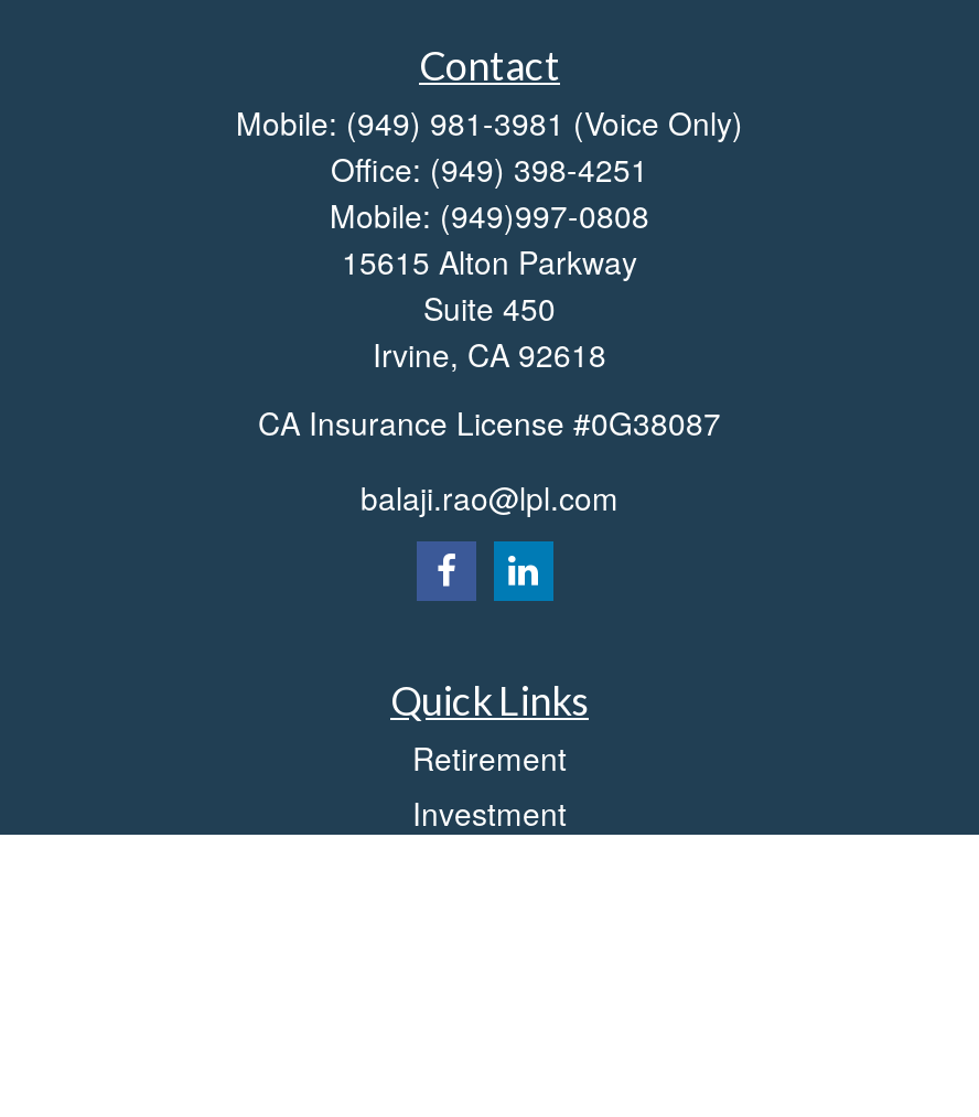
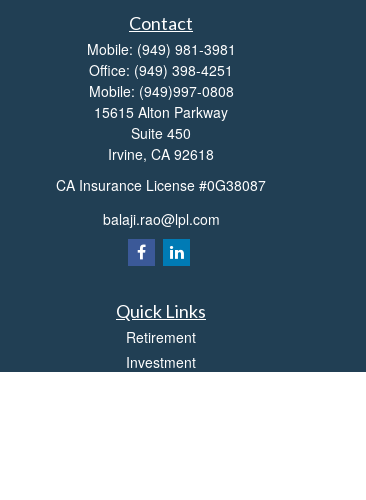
[236,100,743,144] Mobile: (949) 981-3981 (Voice Only) -> [86,39,235,59] Mobile: (949) 981-3981

